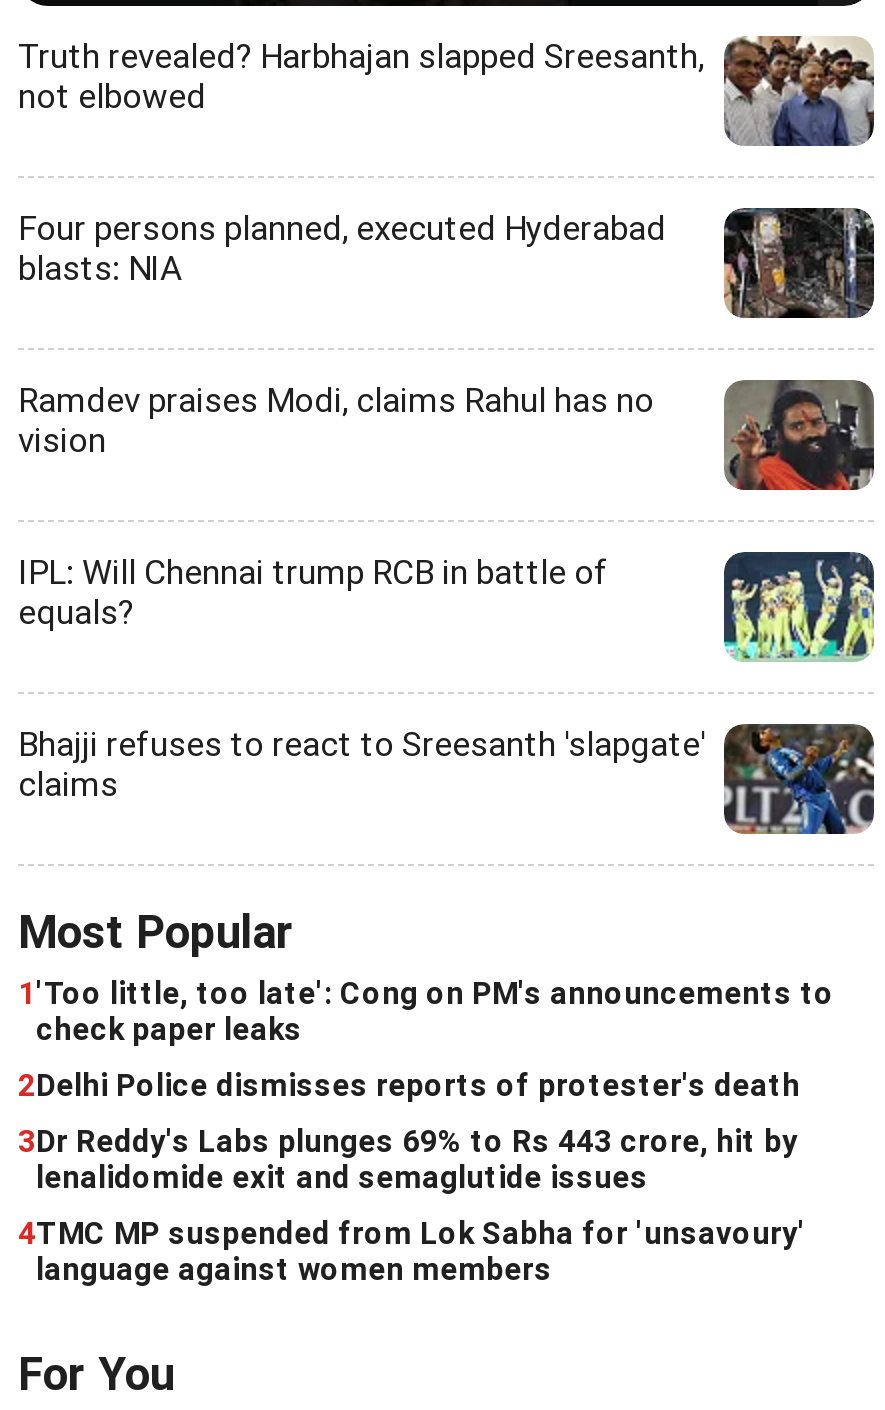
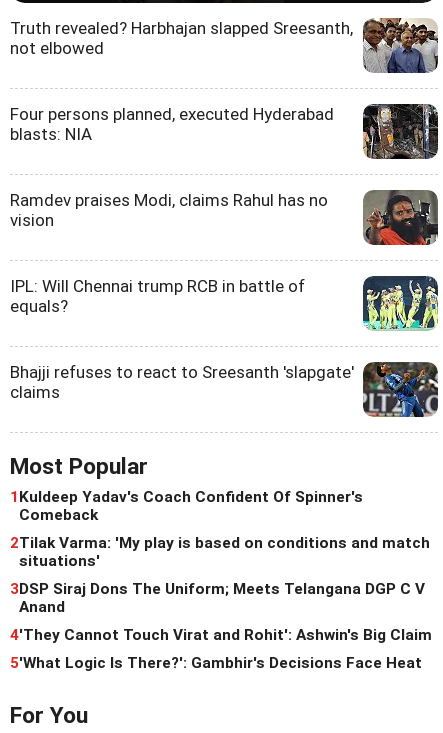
[18,976,834,1288] 1 'Too little, too late': Cong on PM's announcements to | check paper leaks | 2Delhi Police dismisses reports of protester's death | 3Dr Reddy's Labs plunges 69% to Rs 443 crore, hit by | lenalidomide exit and semaglutide issues | 4TMC MP suspended from Lok Sabha for 'unsavoury' | language against women members -> [10,488,432,672] 1 Kuldeep Yadav's Coach Confident Of Spinner's | Comeback | 2Tilak Varma: 'My play is based on conditions and match | situations' | 3DSP Siraj Dons The Uniform; Meets Telangana DGP C V | Anand | 4'They Cannot Touch Virat and Rohit': Ashwin's Big Claim | 5'What Logic Is There?': Gambhir's Decisions Face Heat

